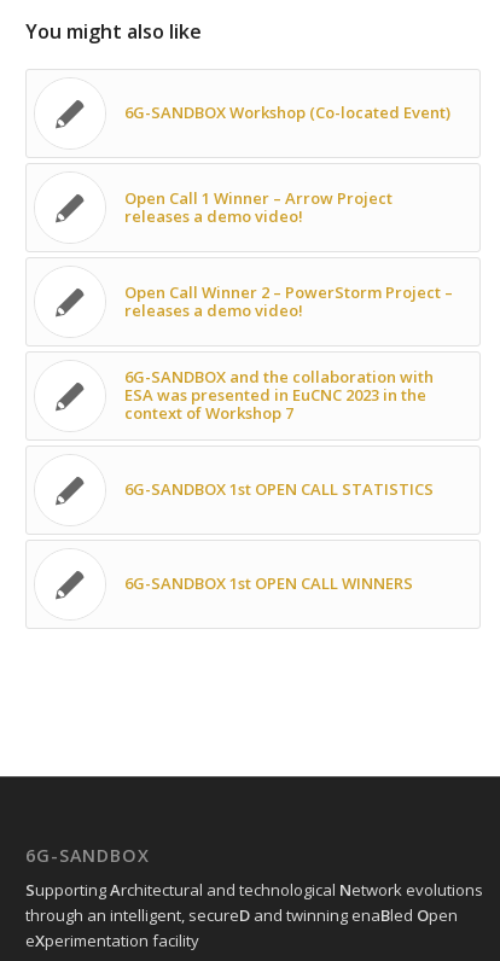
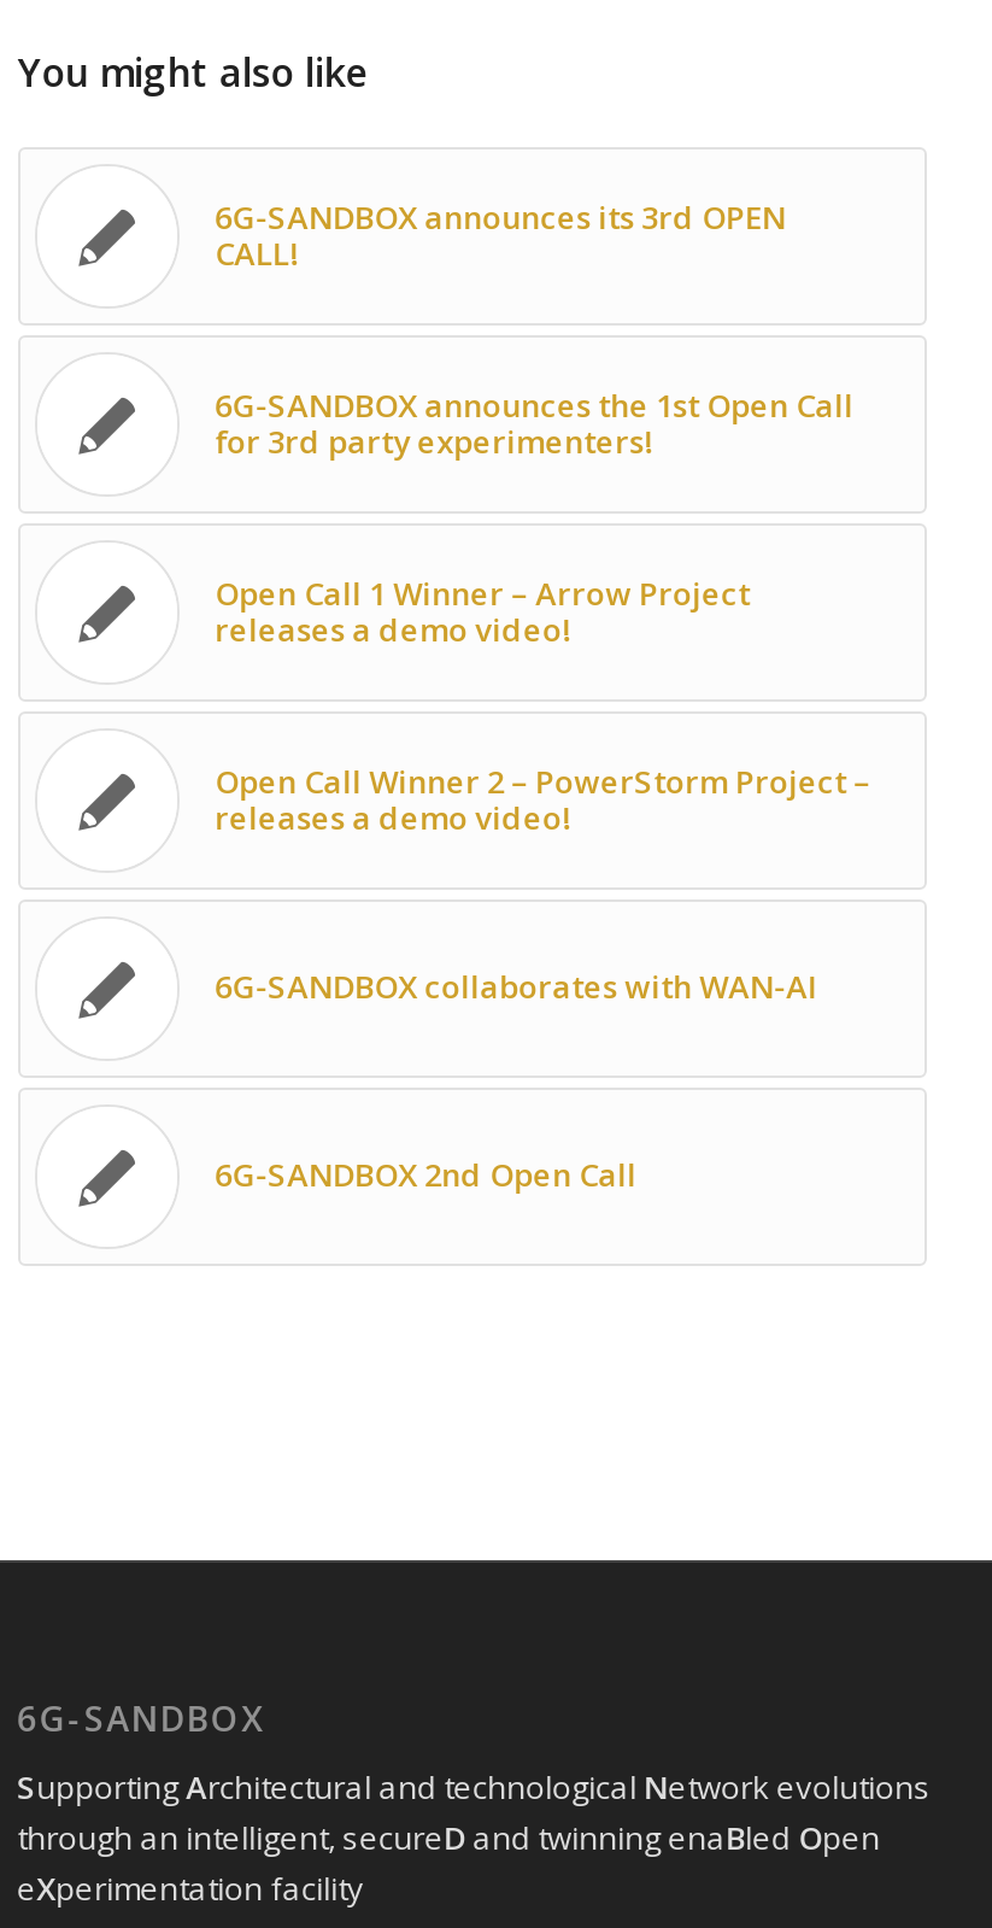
[124,102,450,123] 6G-SANDBOX Workshop (Co-located Event) -> [215,196,854,463] 6G-SANDBOX announces its 3rd OPEN | CALL! | 6G-SANDBOX announces the 1st Open Call | for 3rd party experimenters!
moved [124,187,452,321] -> [215,572,871,839]: Open Call 1 Winner – Arrow Project | releases a demo video! | Open Call Winner 2 – PowerStorm Project – | releases a demo video!
[124,366,433,500] 6G-SANDBOX and the collaboration with | ESA was presented in EuCNC 2023 in the | context of Workshop 7 | 6G-SANDBOX 1st OPEN CALL STATISTICS -> [215,965,817,1008] 6G-SANDBOX collaborates with WAN-AI
[124,572,413,594] 6G-SANDBOX 1st OPEN CALL WINNERS -> [215,1153,637,1196] 6G-SANDBOX 2nd Open Call

